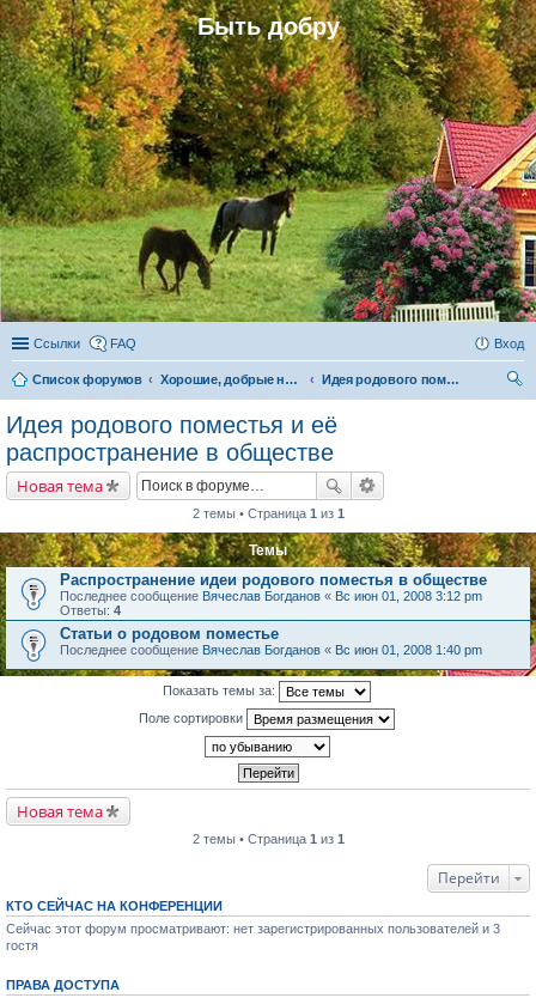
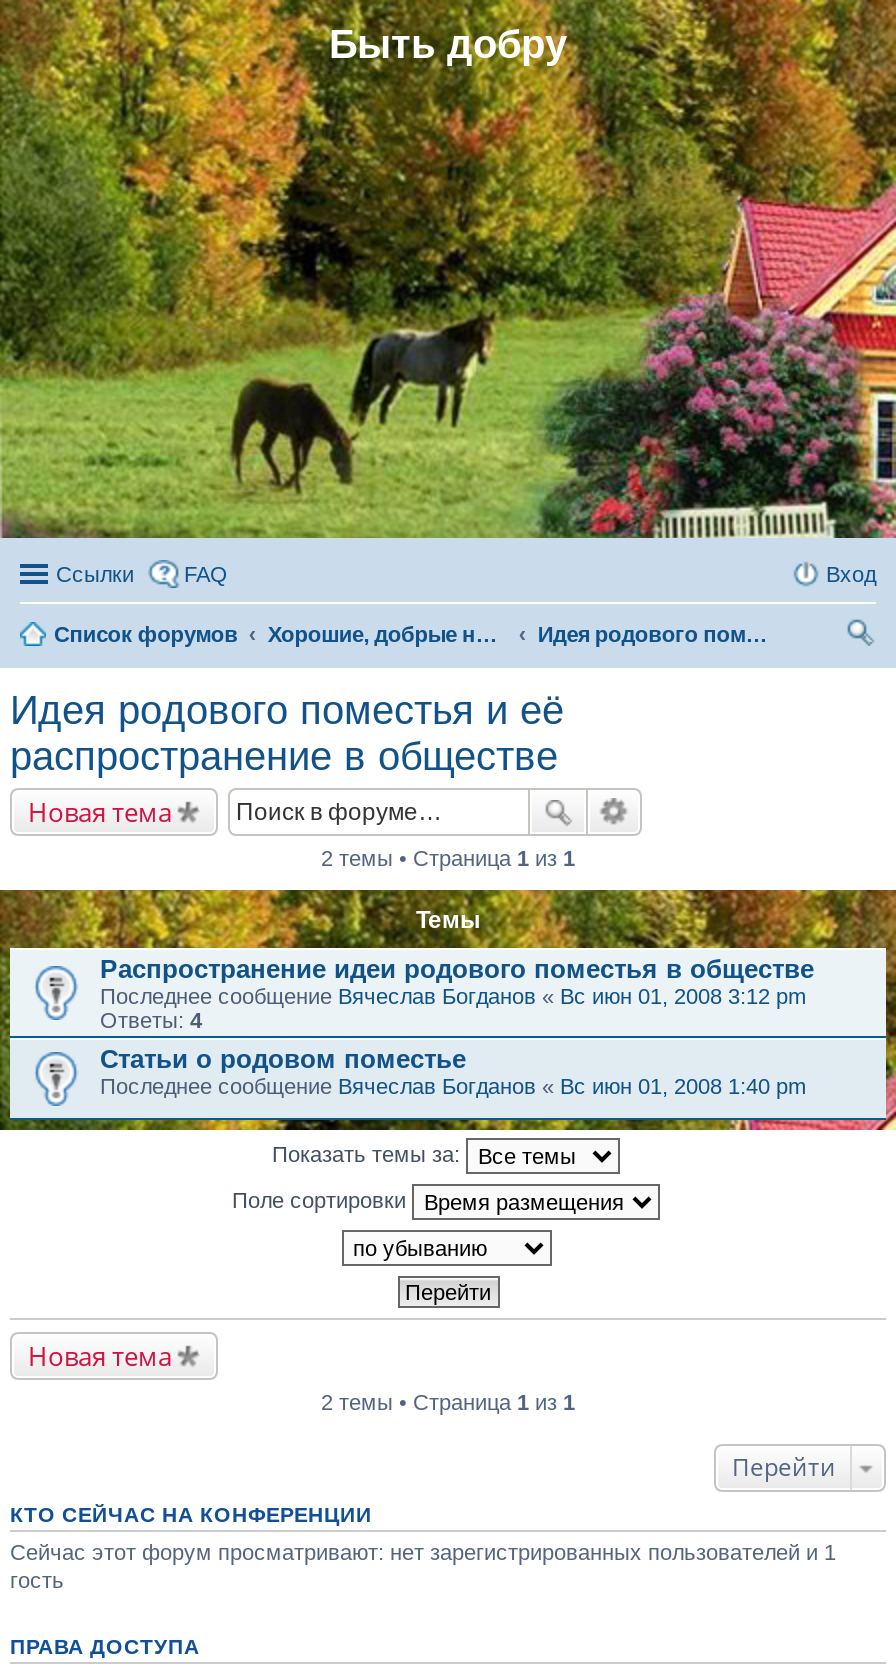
[6,921,500,953] Сейчас этот форум просматривают: нет зарегистрированных пользователей и 3 | гостя -> [10,1540,836,1592] Сейчас этот форум просматривают: нет зарегистрированных пользователей и 1 | гость

